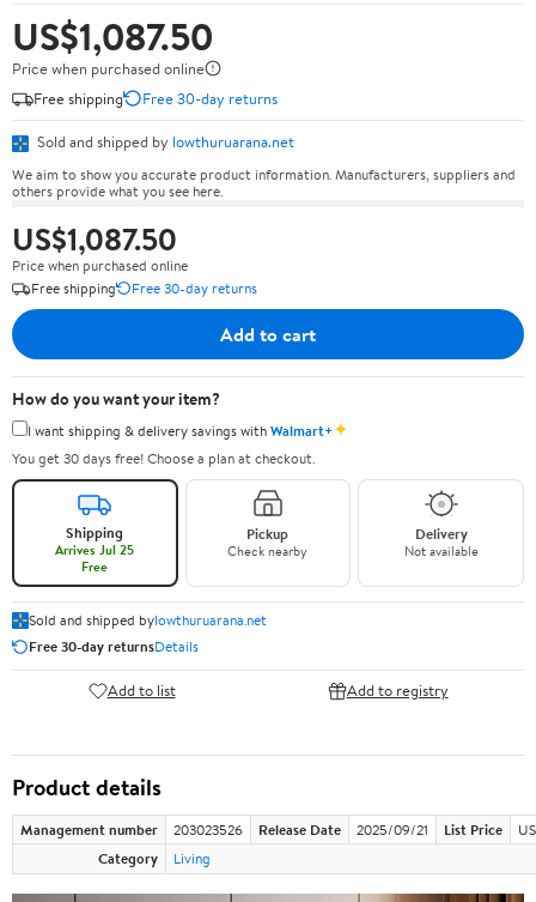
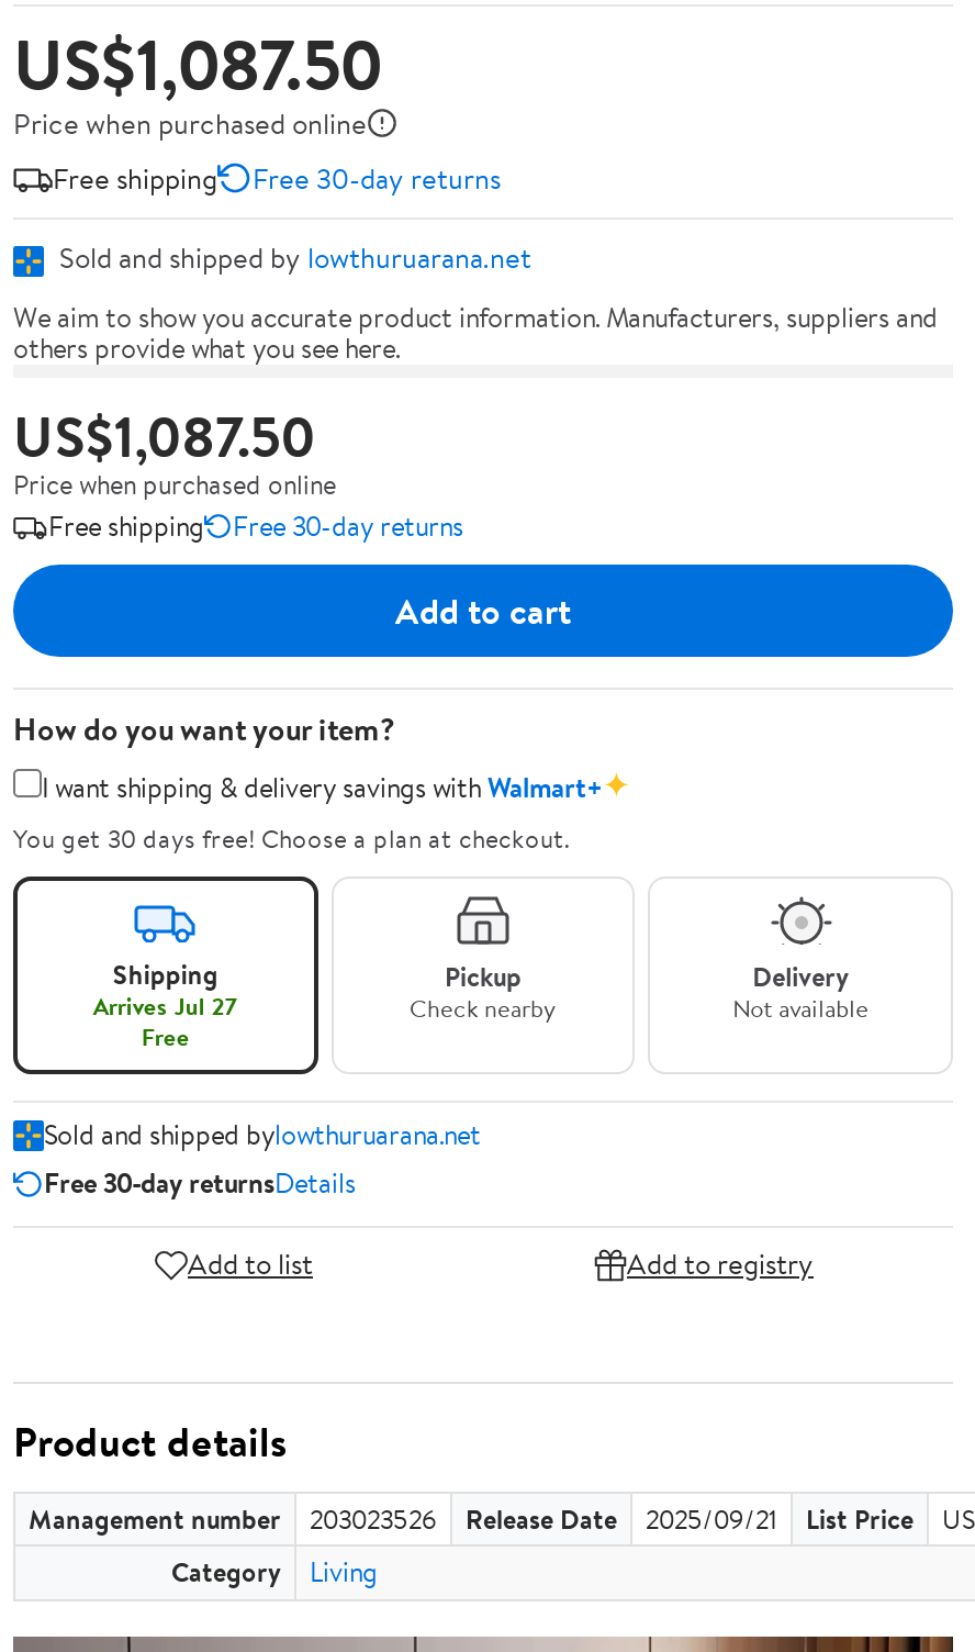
[55,540,134,559] Arrives Jul 25 -> [93,989,238,1024] Arrives Jul 27

